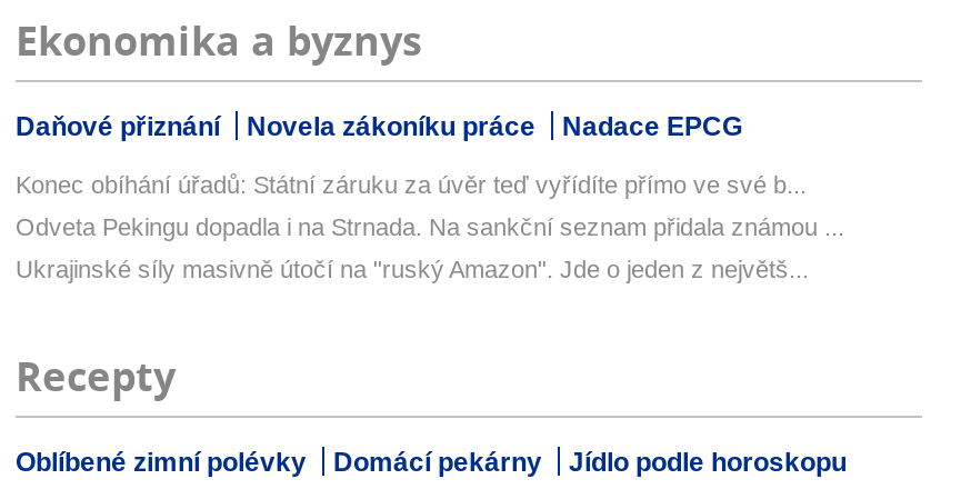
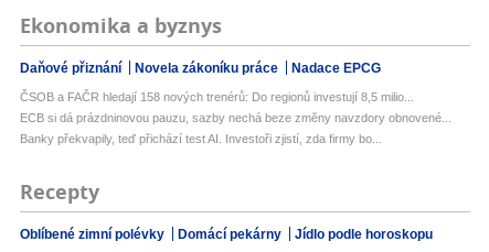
[16,172,807,199] Konec obíhání úřadů: Státní záruku za úvěr teď vyřídíte přímo ve své b... -> [20,91,414,104] ČSOB a FAČR hledají 158 nových trenérů: Do regionů investují 8,5 milio...
[16,214,844,241] Odveta Pekingu dopadla i na Strnada. Na sankční seznam přidala známou ... -> [20,112,451,125] ECB si dá prázdninovou pauzu, sazby nechá beze změny navzdory obnovené...
[16,257,809,283] Ukrajinské síly masivně útočí na "ruský Amazon". Jde o jeden z největš... -> [20,132,382,146] Banky překvapily, teď přichází test AI. Investoři zjistí, zda firmy bo...

